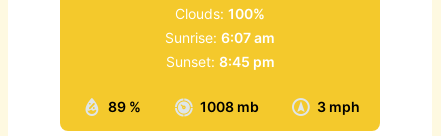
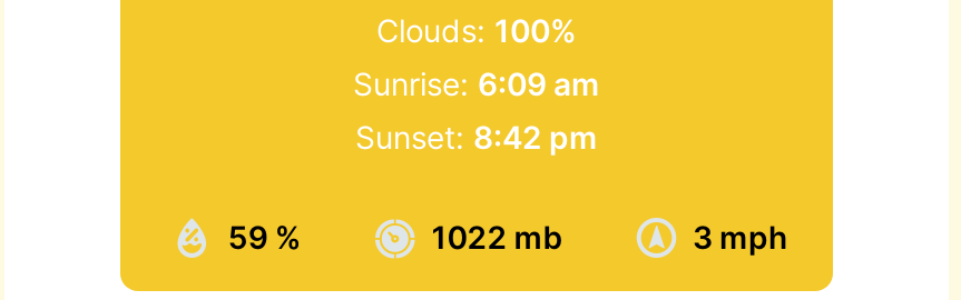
[165,29,275,46] Sunrise: 6:07 am -> [353,64,600,102] Sunrise: 6:09 am
[165,53,274,70] Sunset: 8:45 pm -> [355,117,598,155] Sunset: 8:42 pm
[108,98,141,115] 89 % -> [228,217,302,255] 59 %
[200,98,259,115] 1008 mb -> [431,217,563,255] 1022 mb

